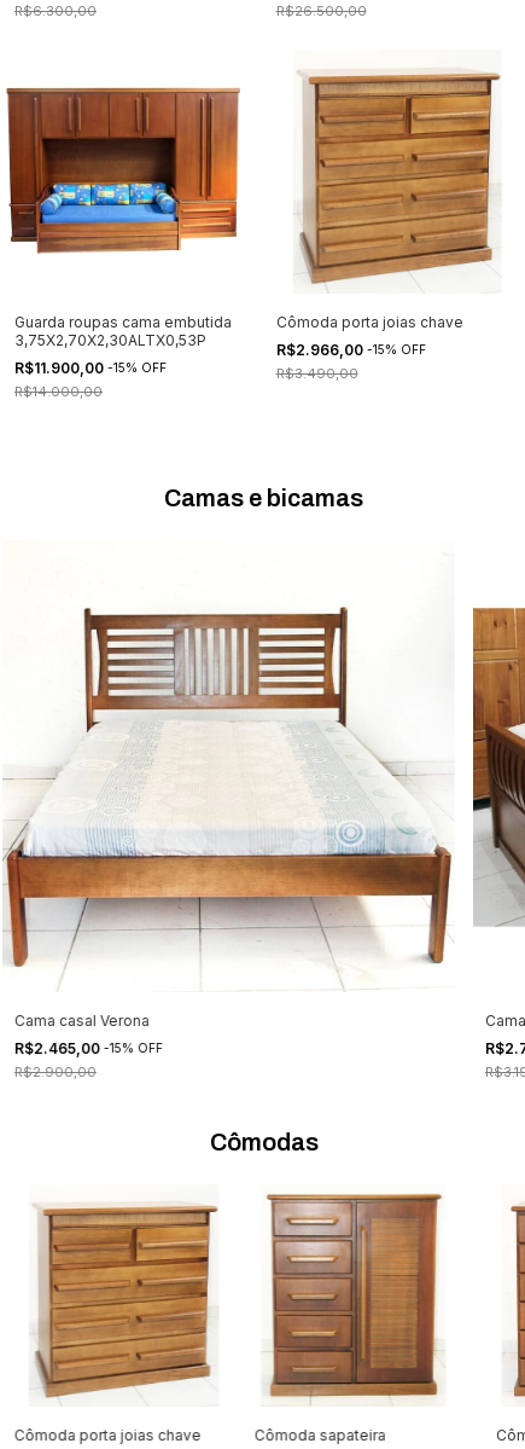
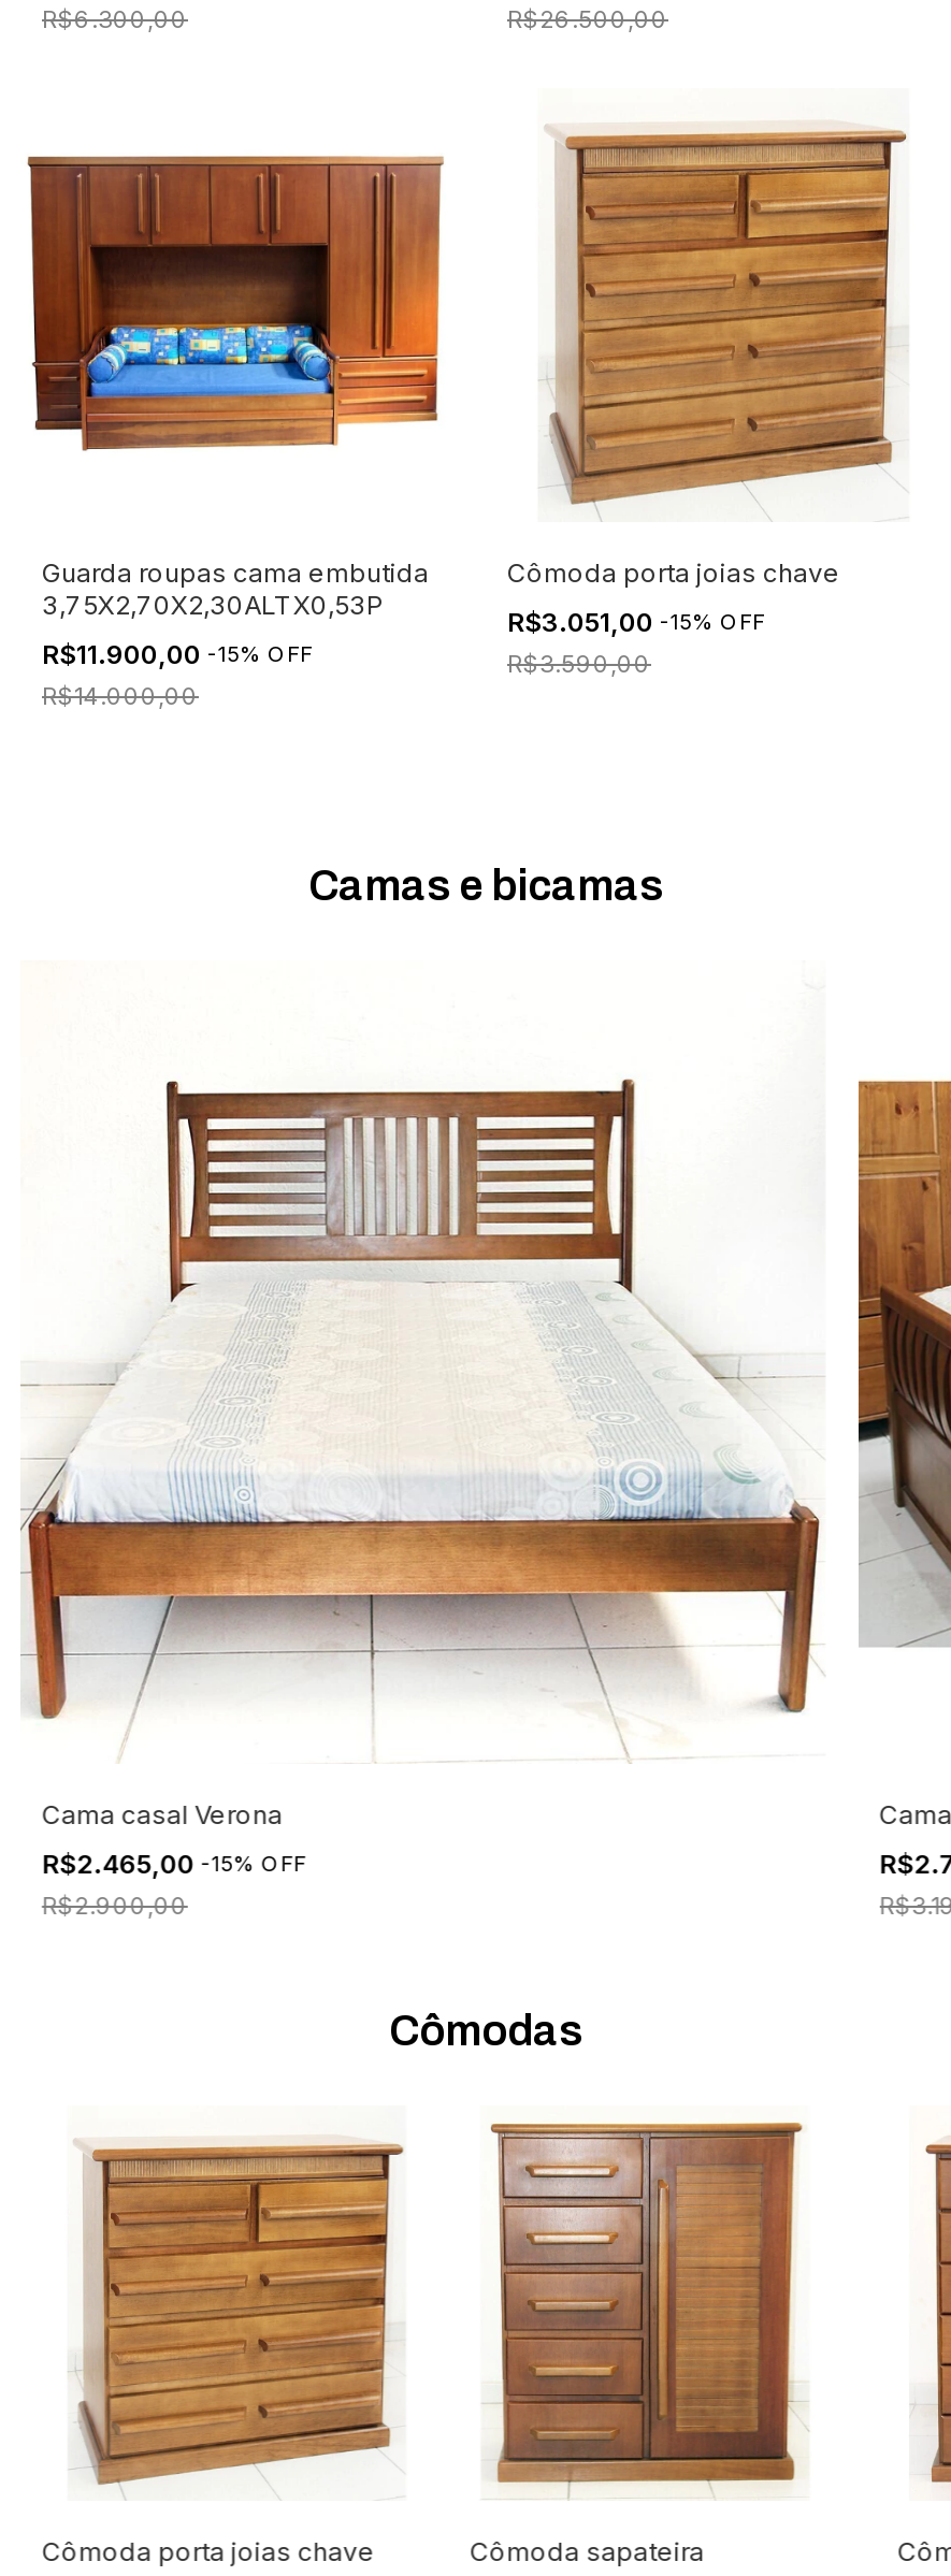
[276,341,425,382] R$2.966,00 -15% OFF | R$3.490,00 -> [507,605,765,678] R$3.051,00 -15% OFF | R$3.590,00

